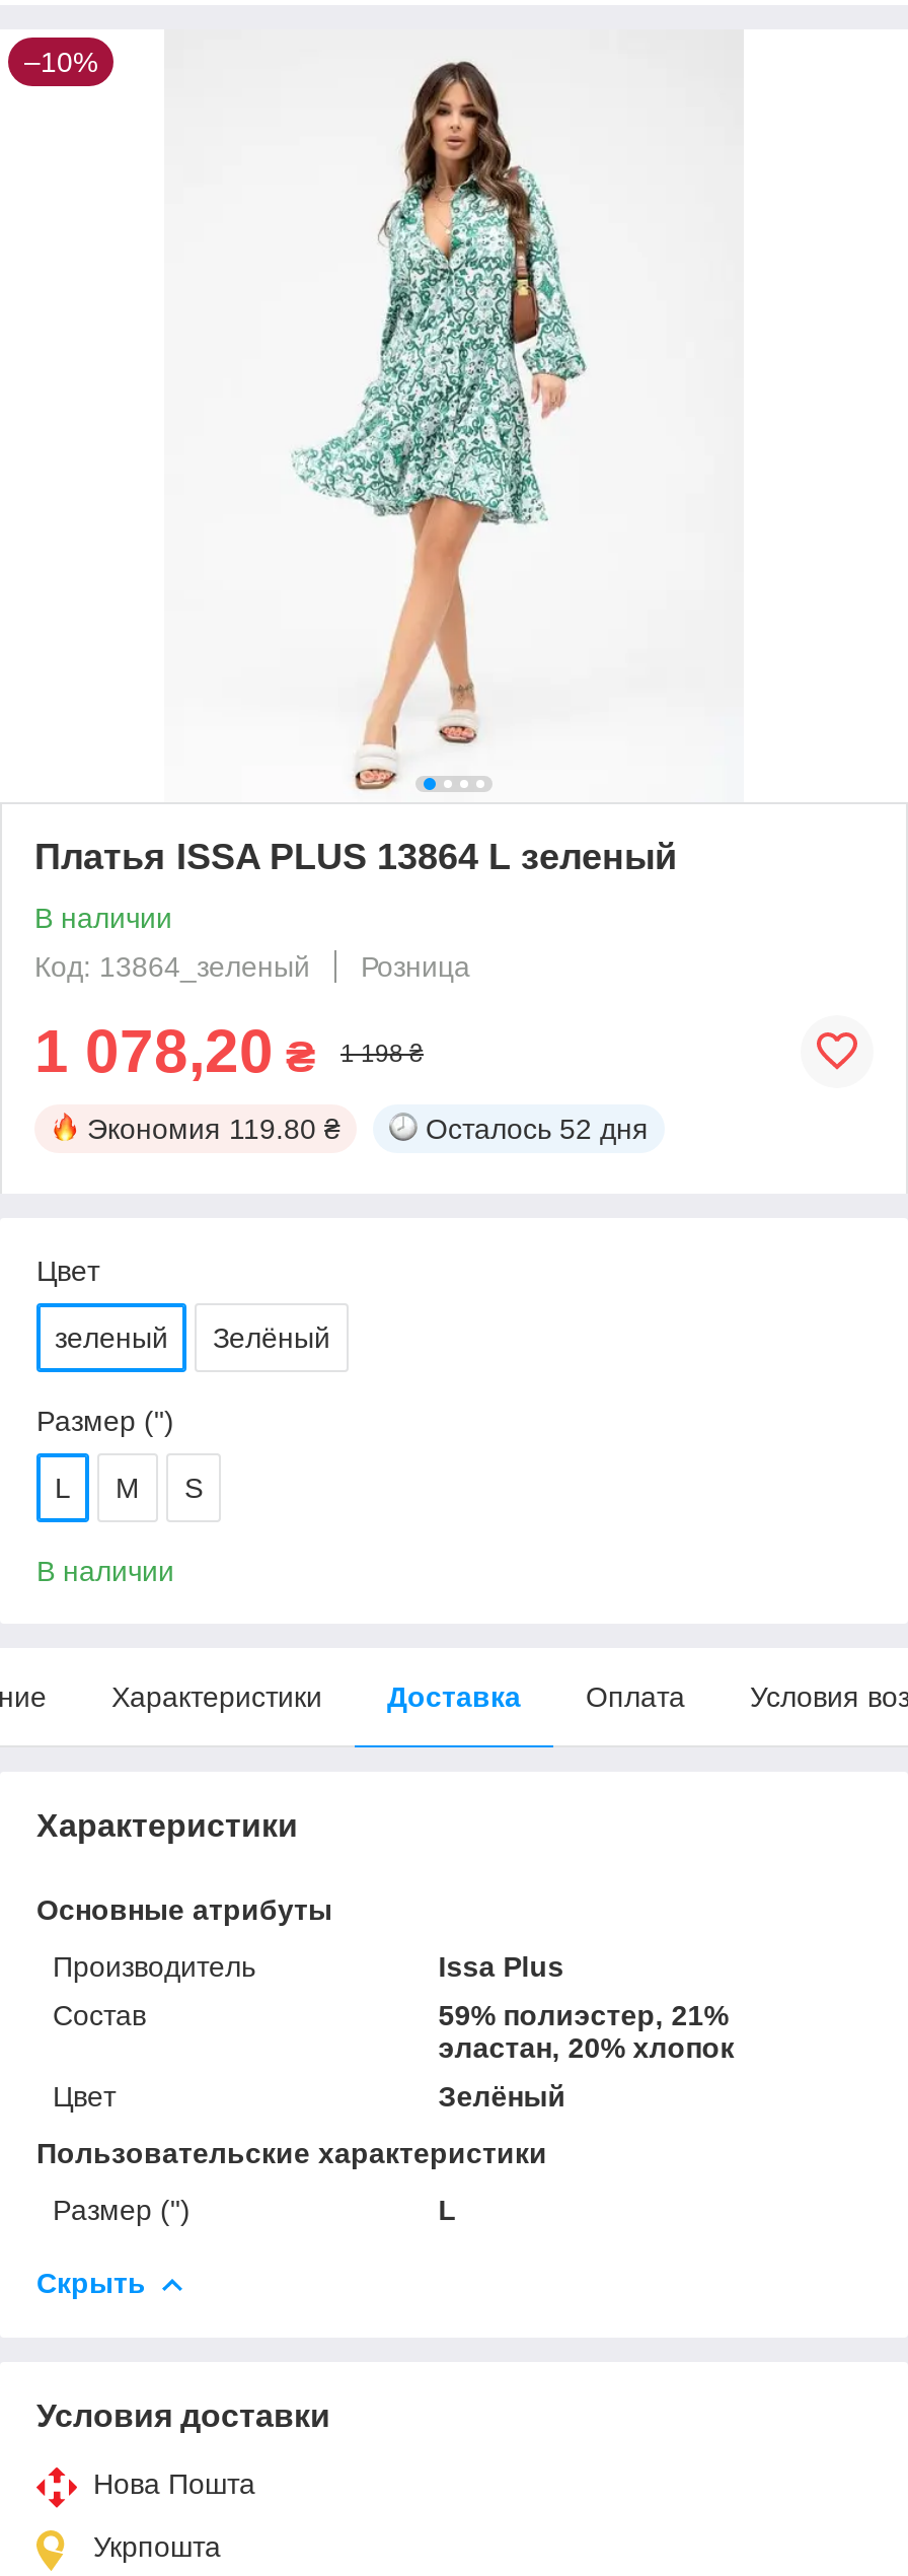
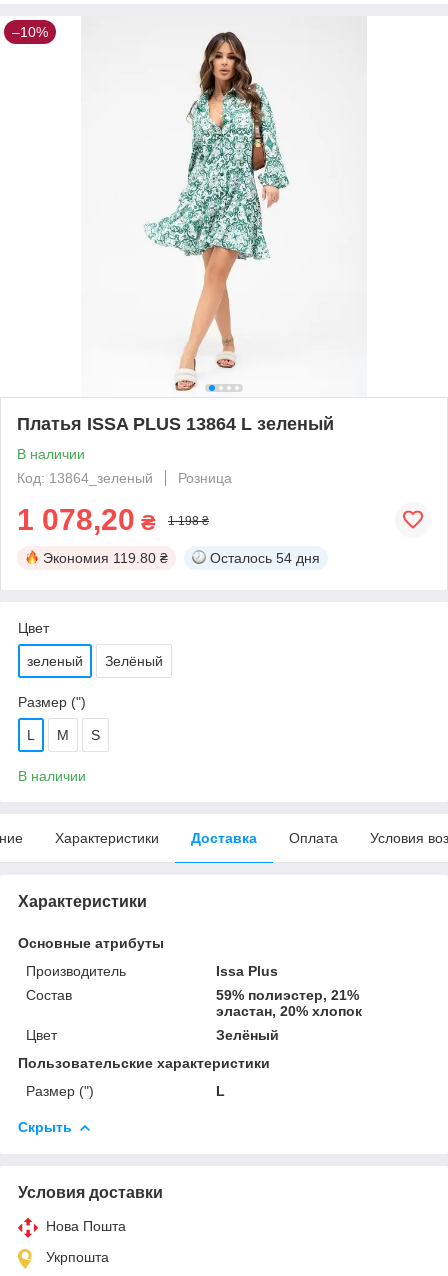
[426,1112,649,1145] Осталось 52 дня -> [210,550,320,566] Осталось 54 дня

